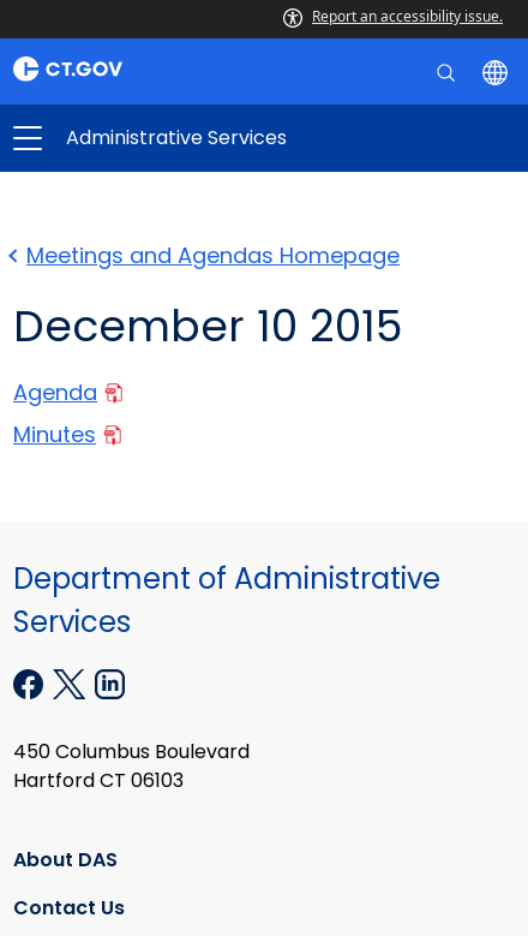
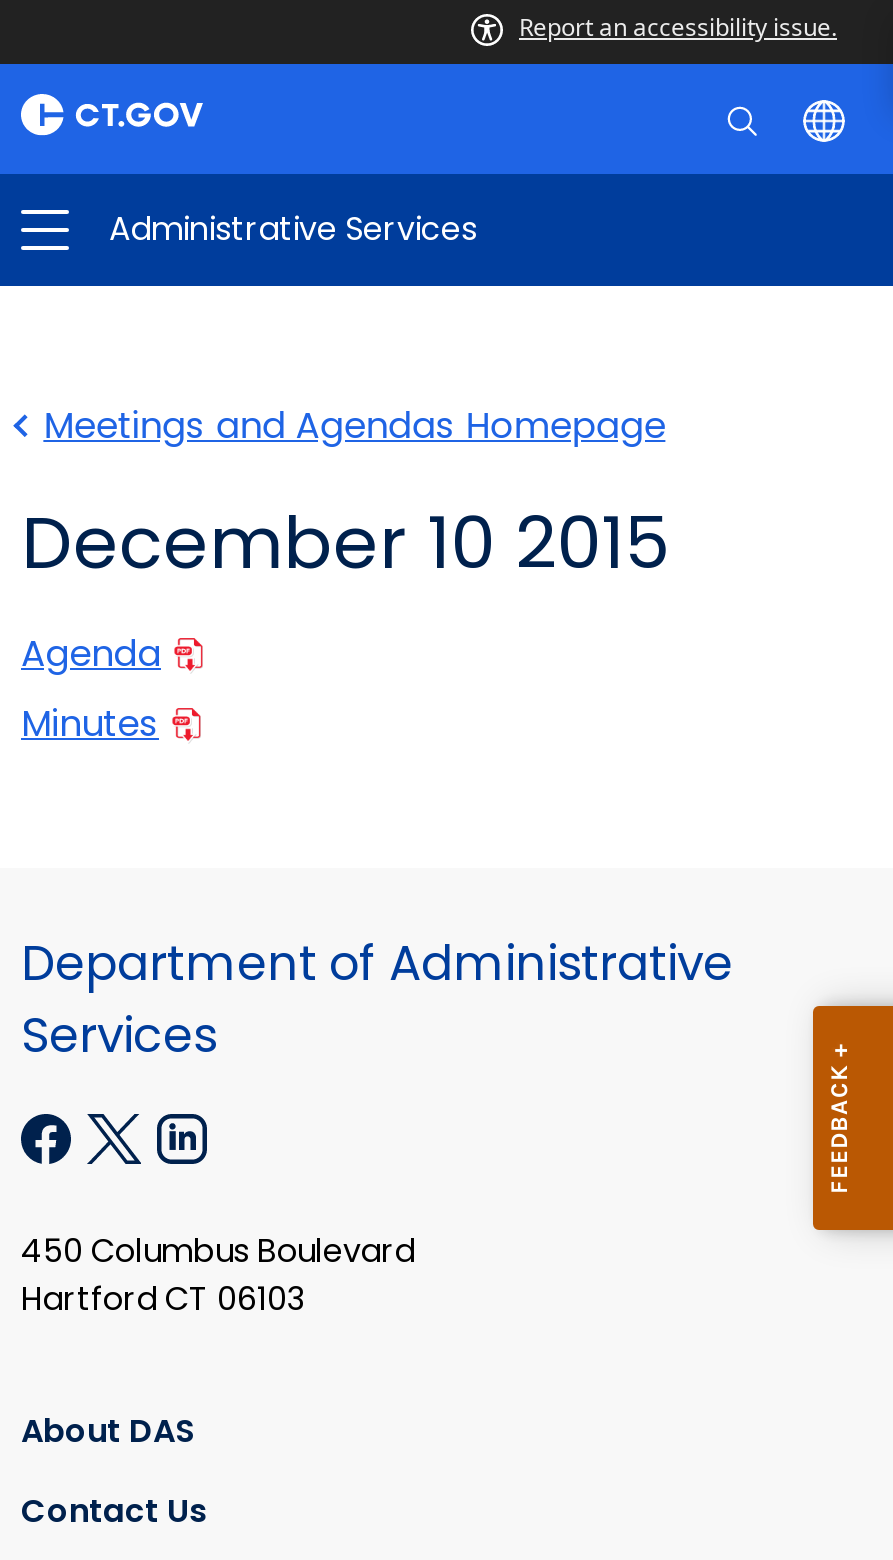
none -> [811,1002,887,1234] [image]

